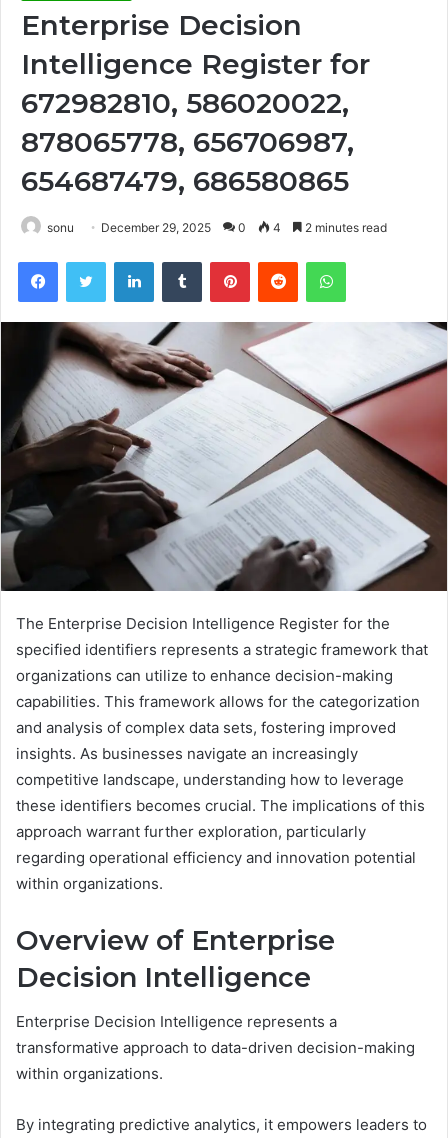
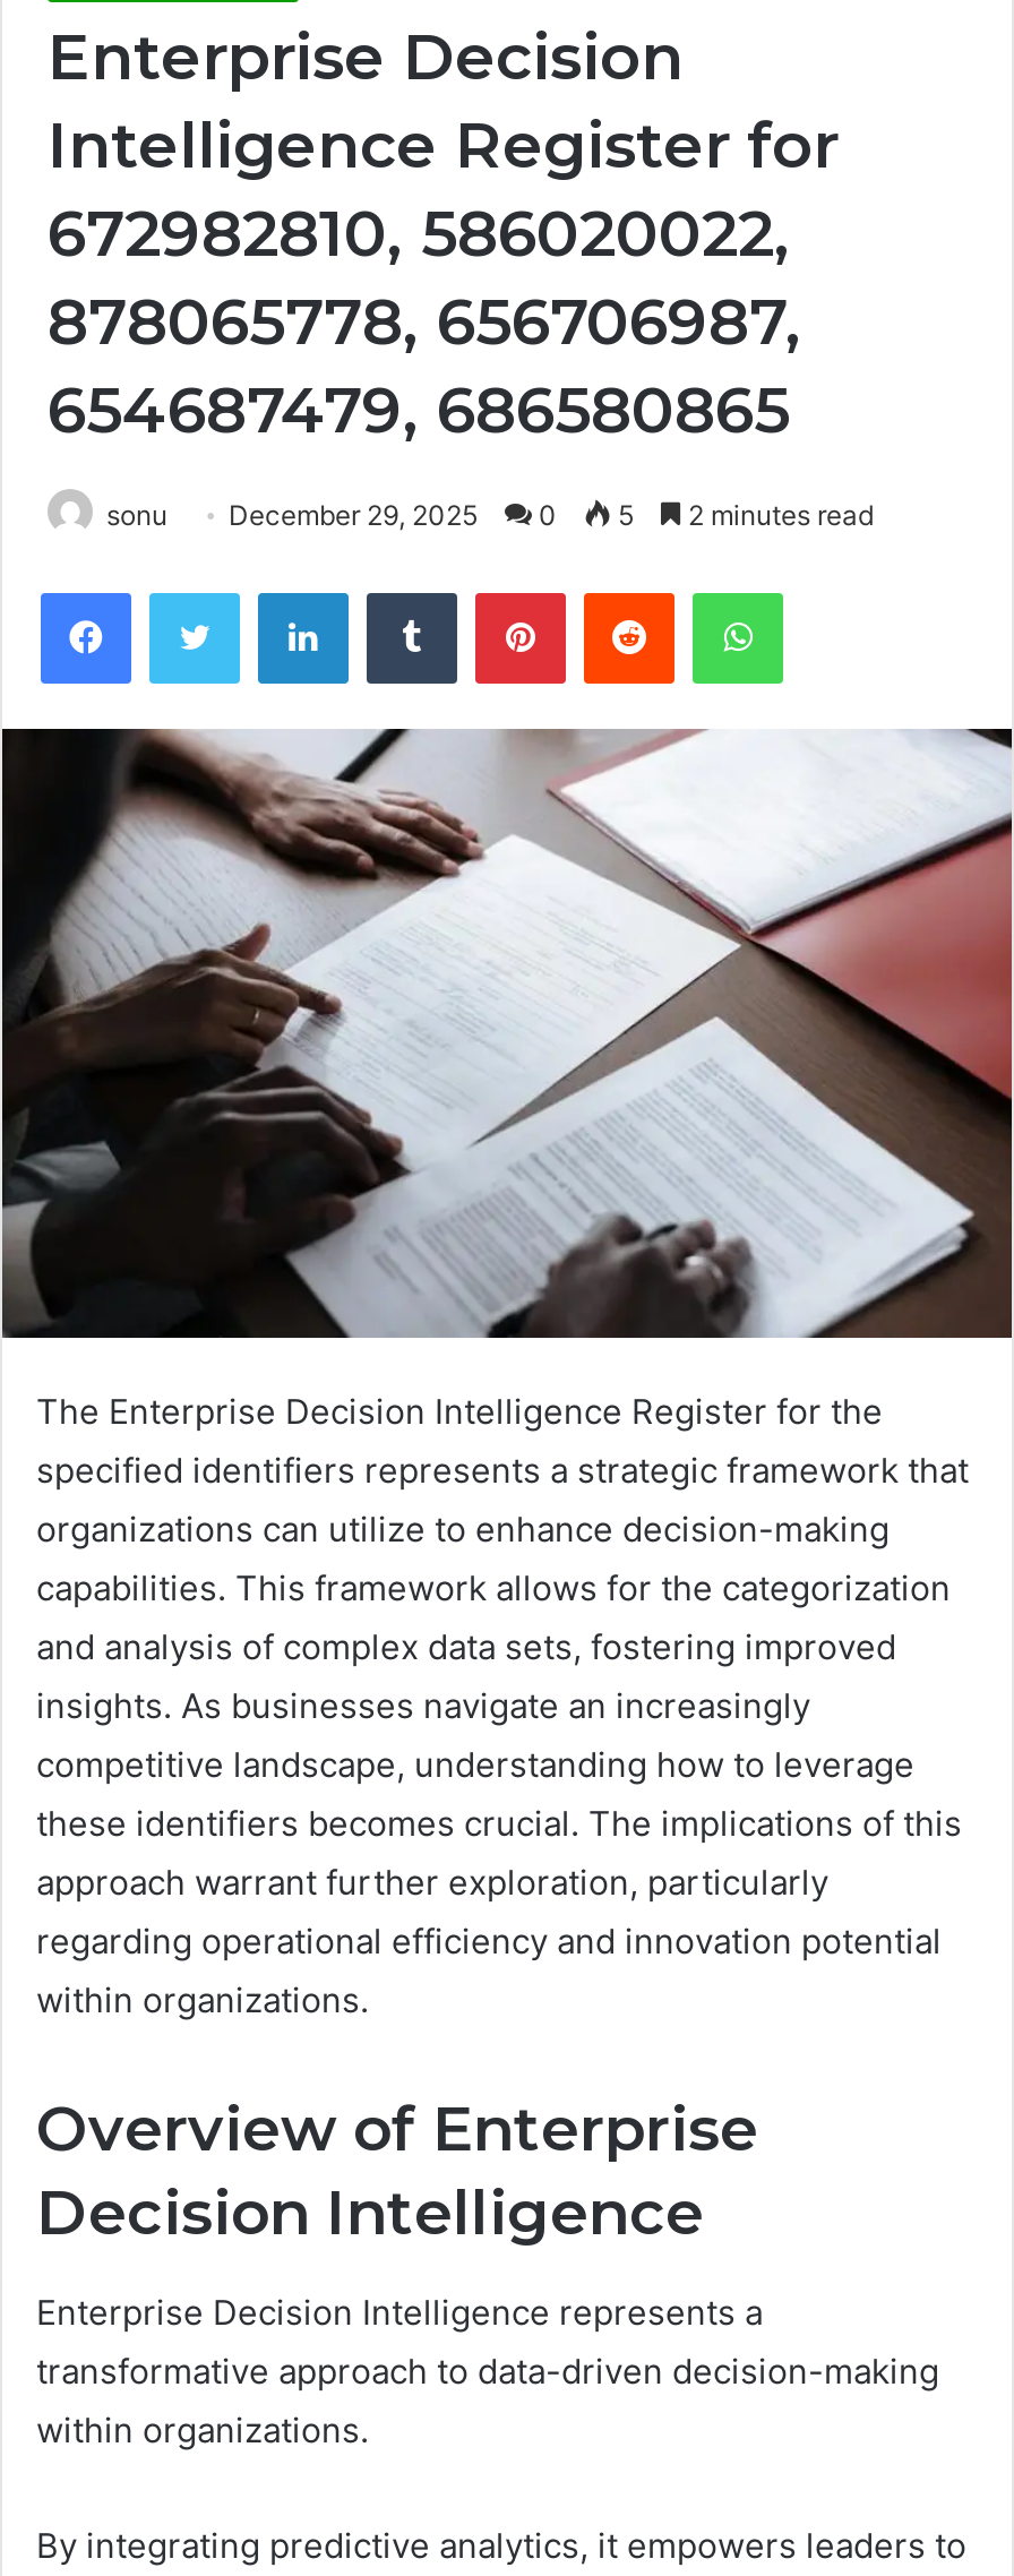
[47,220,387,235] sonu December 29, 2025 0 4 2 minutes read -> [106,498,874,532] sonu December 29, 2025 0 5 2 minutes read

